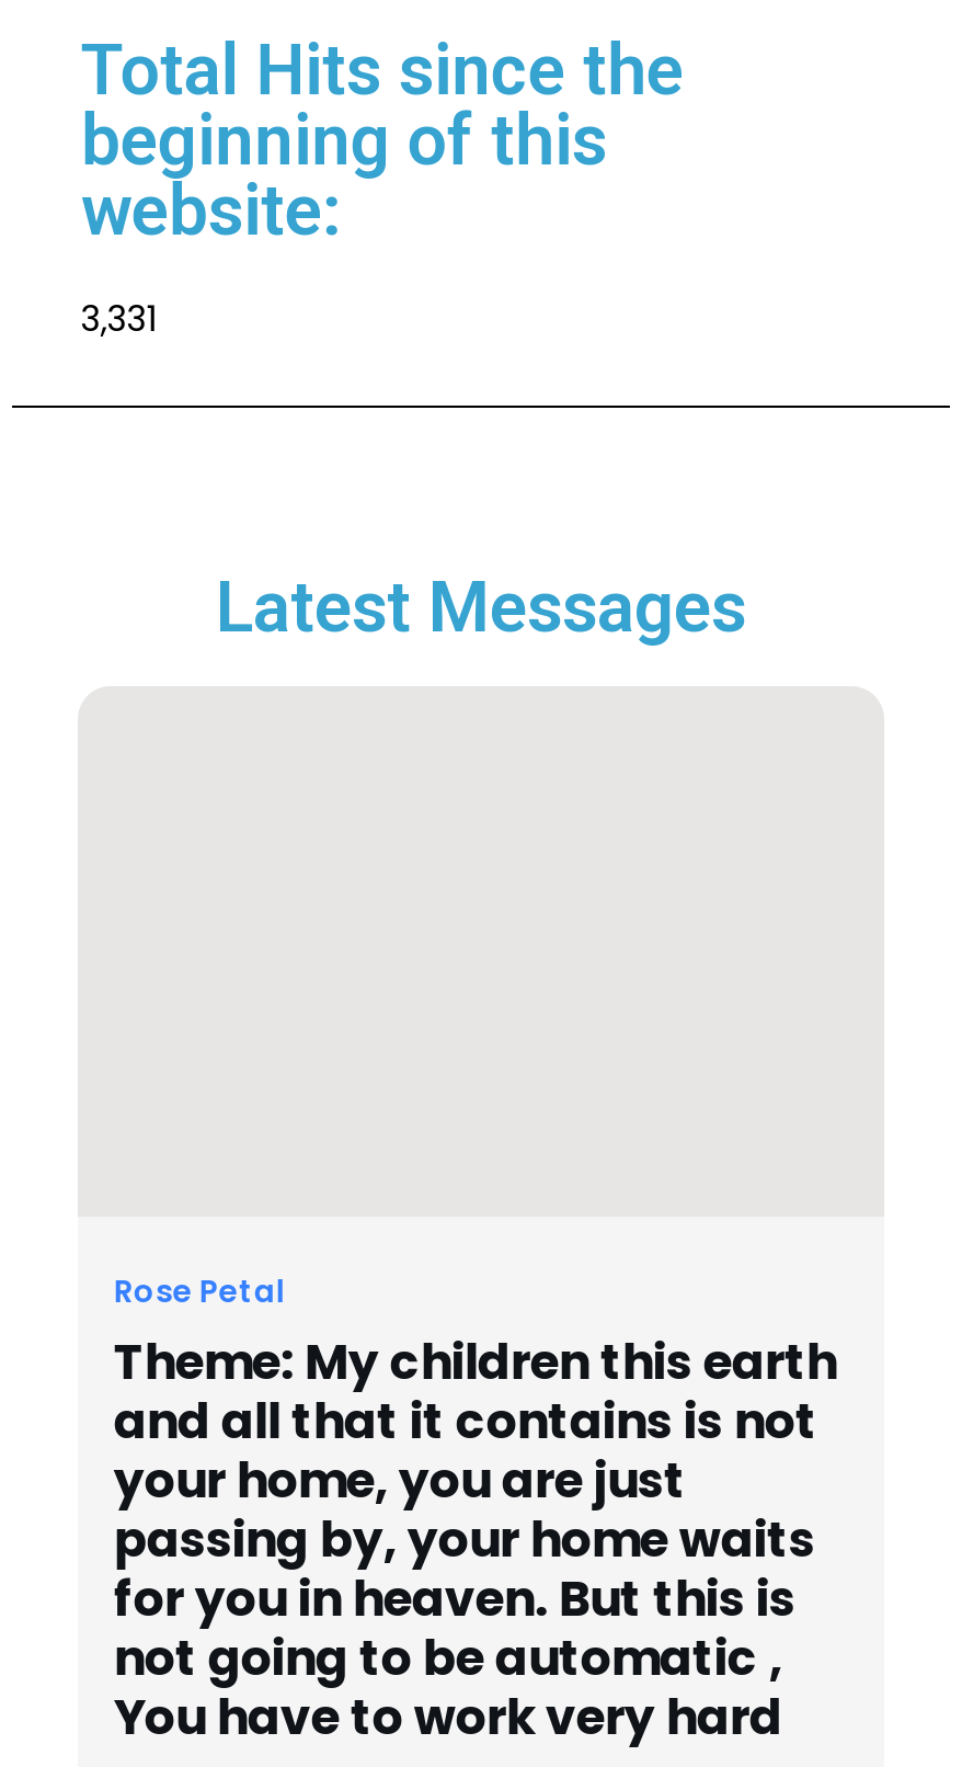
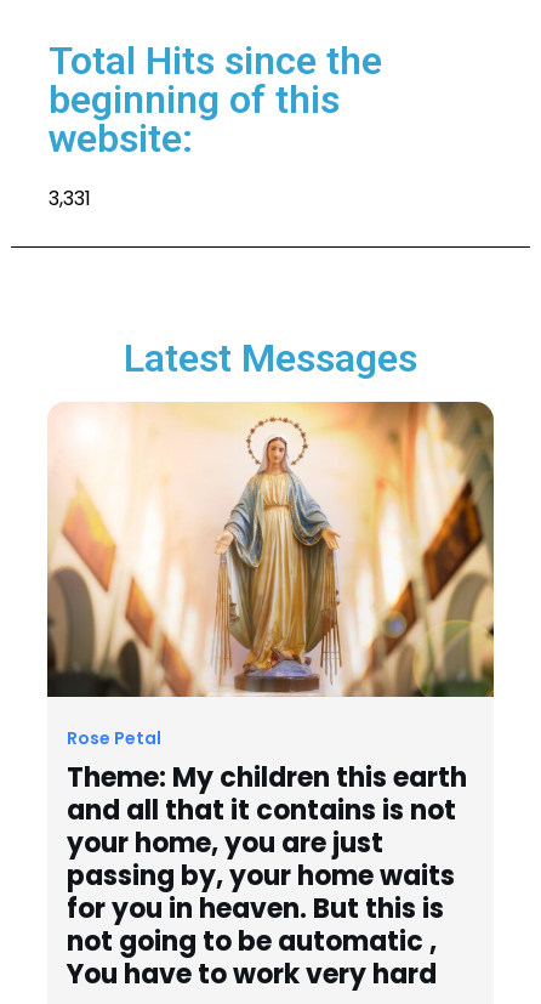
none -> [46,401,495,698] [image]

